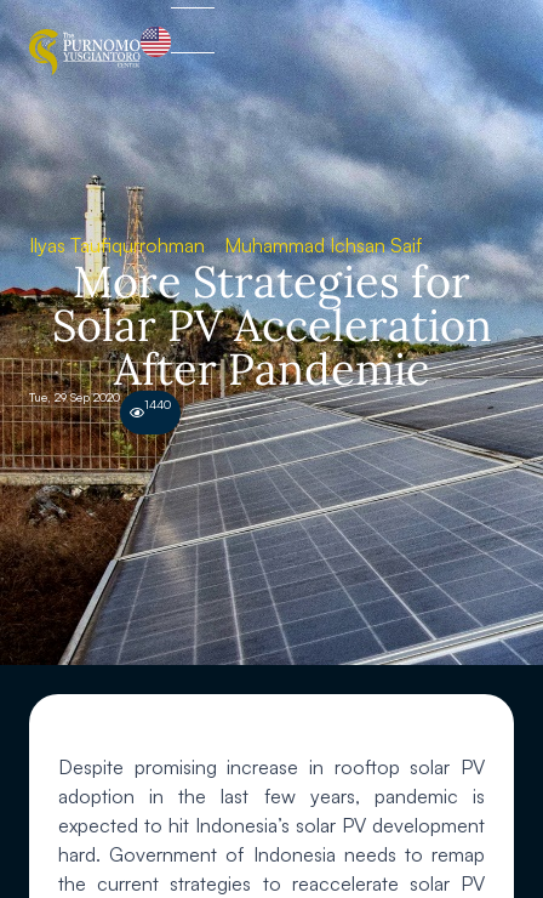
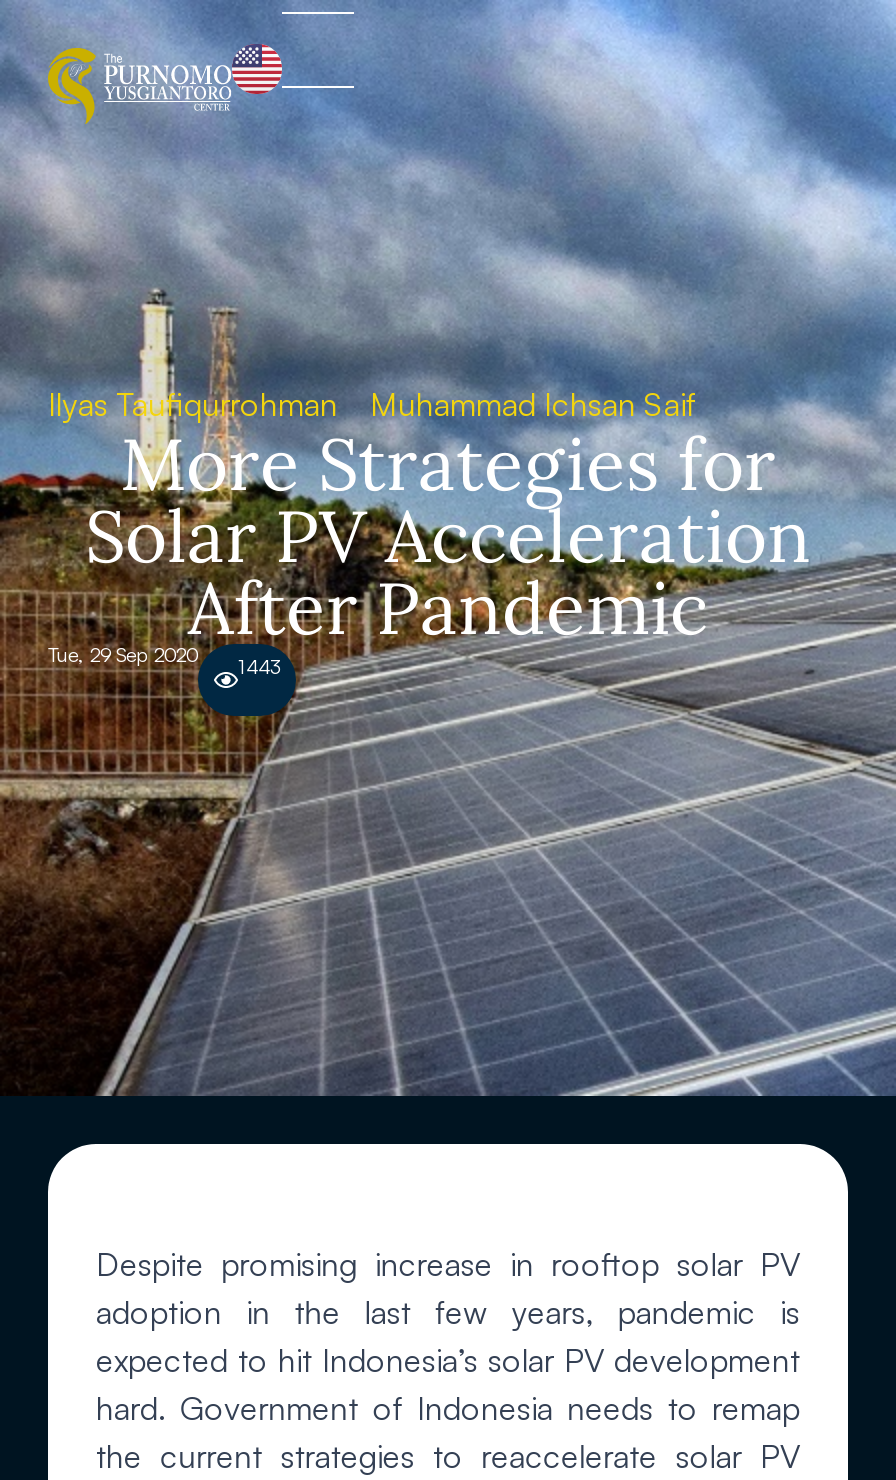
[29,341,429,411] Tue, 29 Sep 2020 After Pandemic 1440 -> [48,562,708,678] Tue, 29 Sep 2020 After Pandemic 1443

